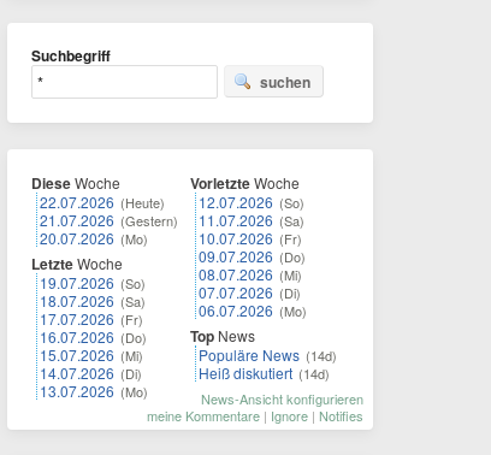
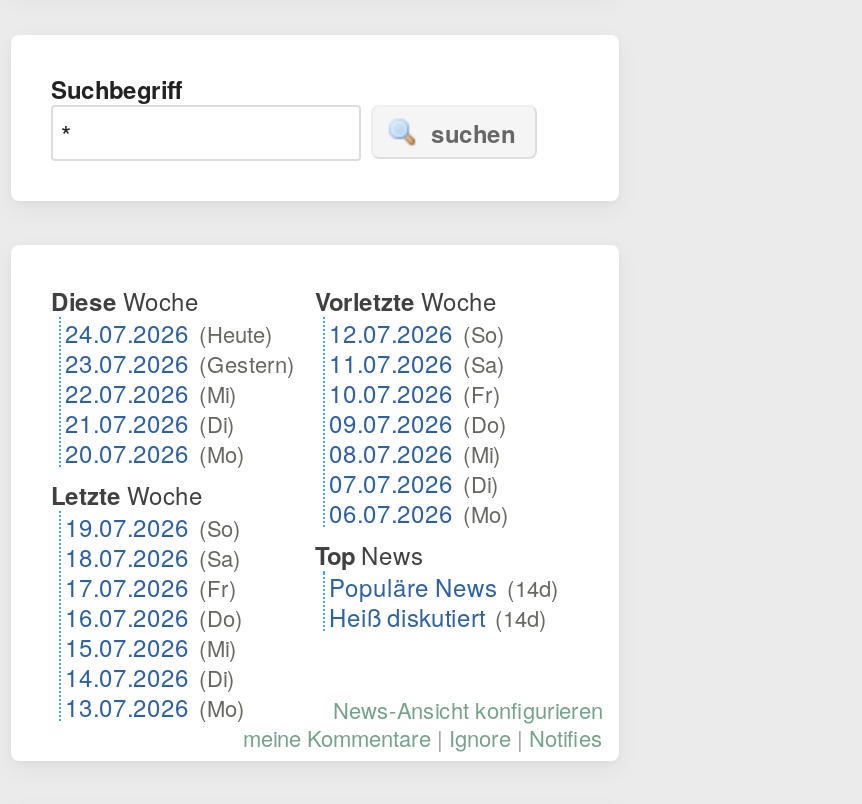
[40,191,178,230] 22.07.2026 (Heute) | 21.07.2026 (Gestern) -> [65,315,295,439] 24.07.2026 (Heute) | 23.07.2026 (Gestern) | 22.07.2026 (Mi) | 21.07.2026 (Di)

